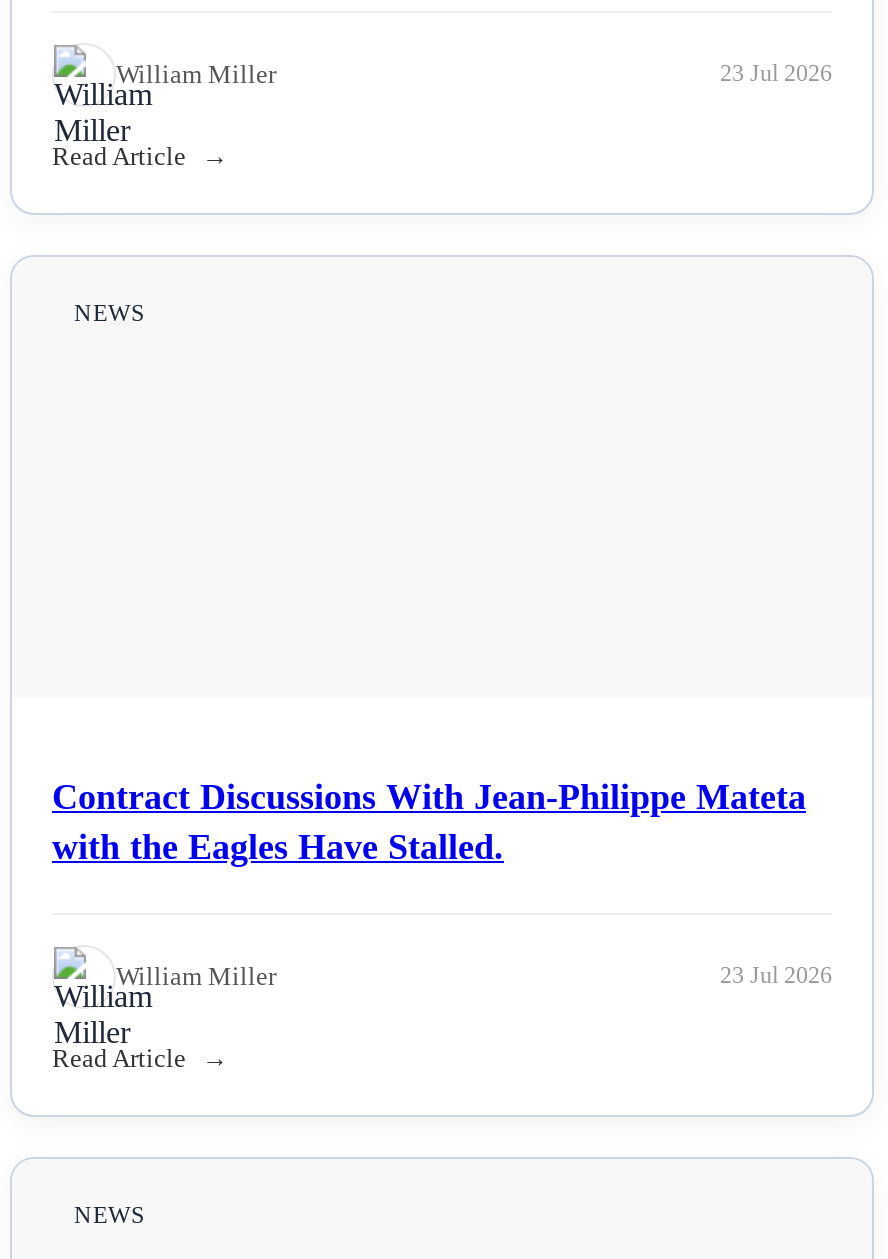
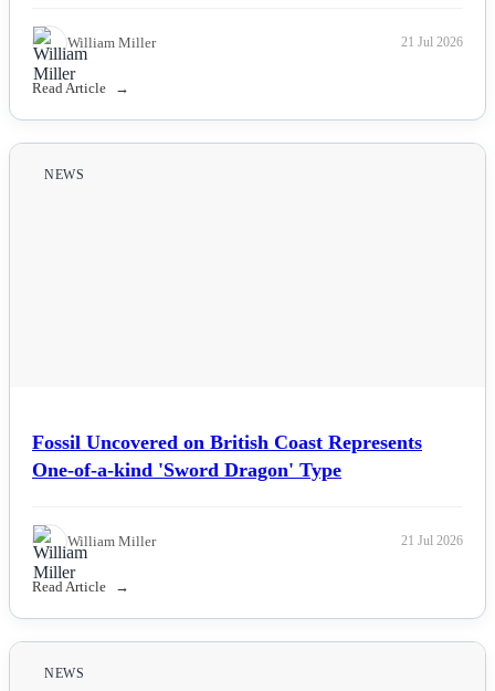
[720,59,832,87] 23 Jul 2026 -> [401,34,463,50] 21 Jul 2026
[52,776,806,866] Contract Discussions With Jean-Philippe Mateta | with the Eagles Have Stalled. -> [32,431,422,480] Fossil Uncovered on British Coast Represents | One-of-a-kind 'Sword Dragon' Type
[720,961,832,989] 23 Jul 2026 -> [401,533,463,548] 21 Jul 2026

